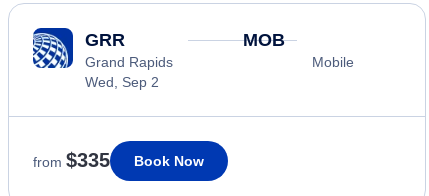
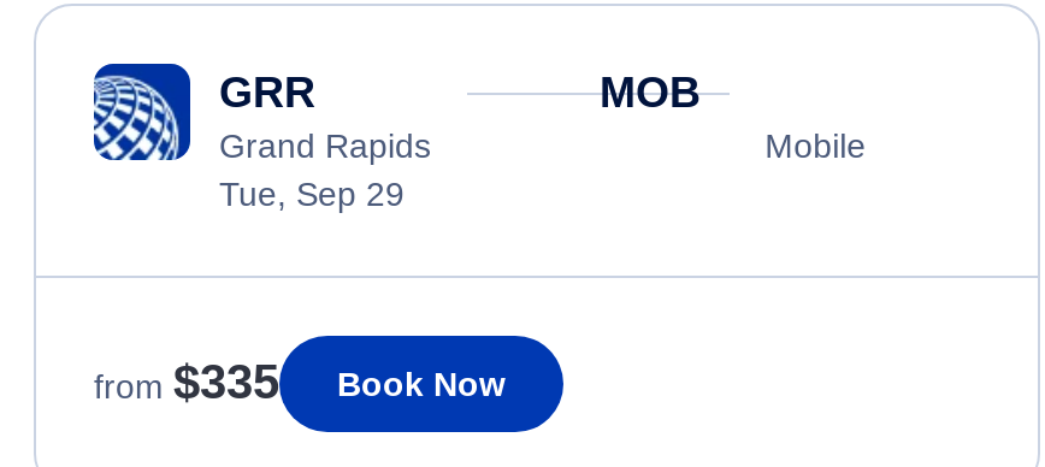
[85,74,159,90] Wed, Sep 2 -> [219,173,405,211] Tue, Sep 29

